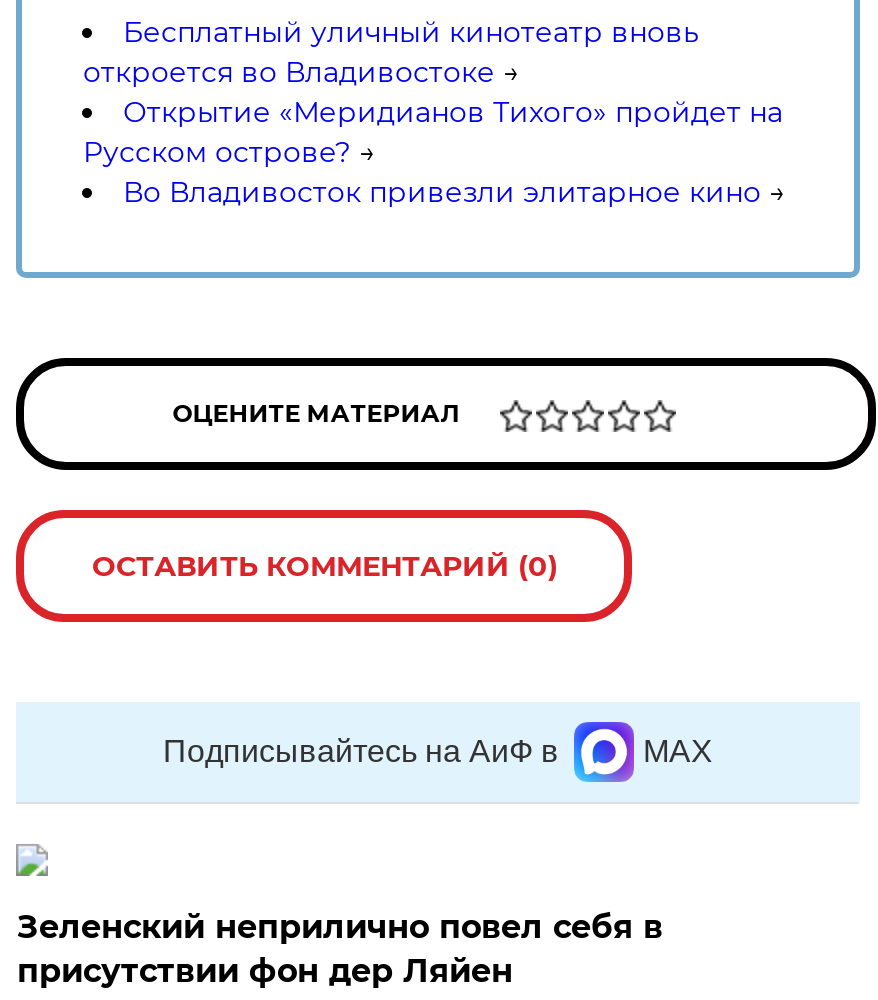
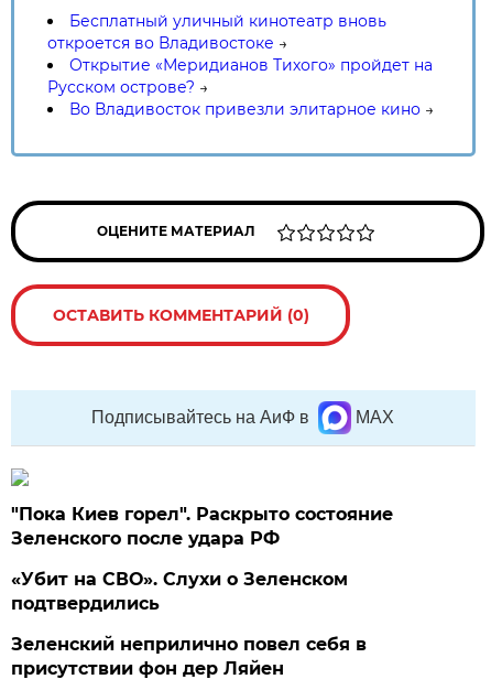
none -> [11,504,393,614] "Пока Киев горел". Раскрыто состояние | Зеленского после удара РФ | «Убит на СВО». Слухи о Зеленском | подтвердились

